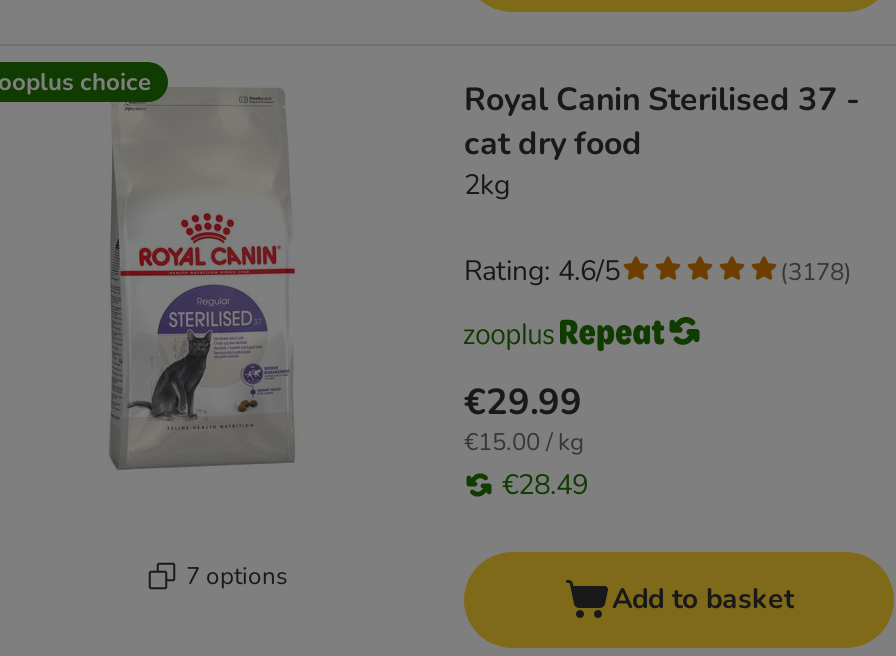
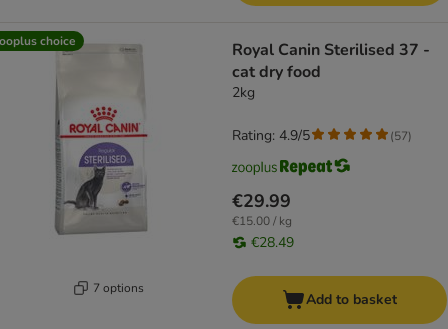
[464,252,620,290] Rating: 4.6/5 -> [232,126,310,145] Rating: 4.9/5
[780,255,852,287] (3178) -> [390,128,412,144] (57)

